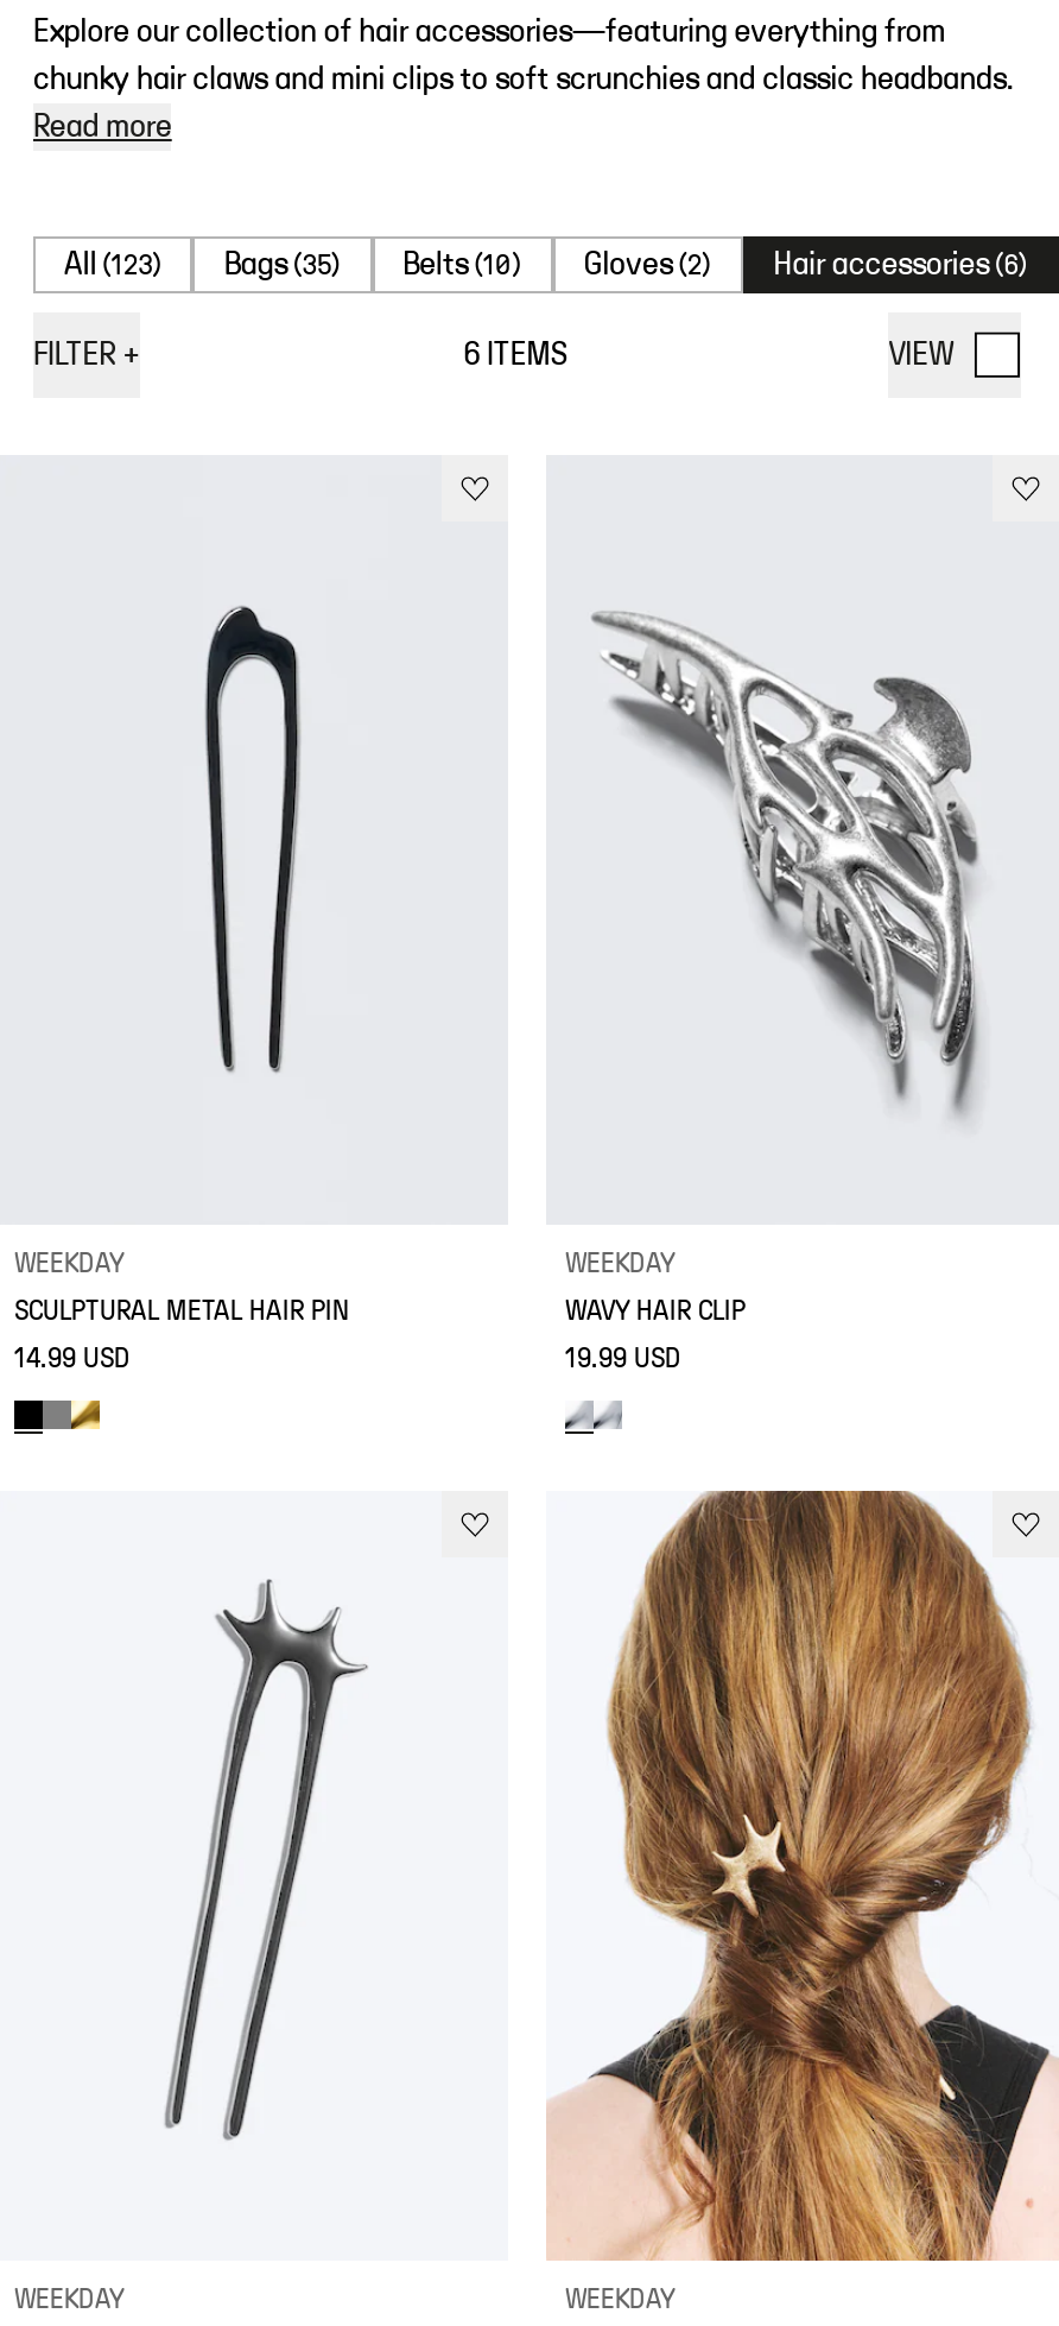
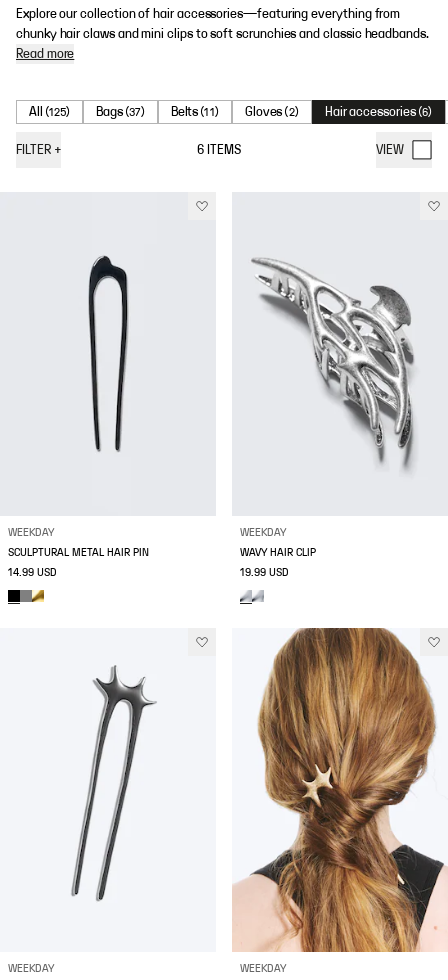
[64,248,162,282] All (123) -> [29,105,70,119] All (125)
[224,248,341,282] Bags (35) -> [96,105,145,119] Bags (37)
[403,248,522,282] Belts (10) -> [171,105,219,119] Belts (11)

